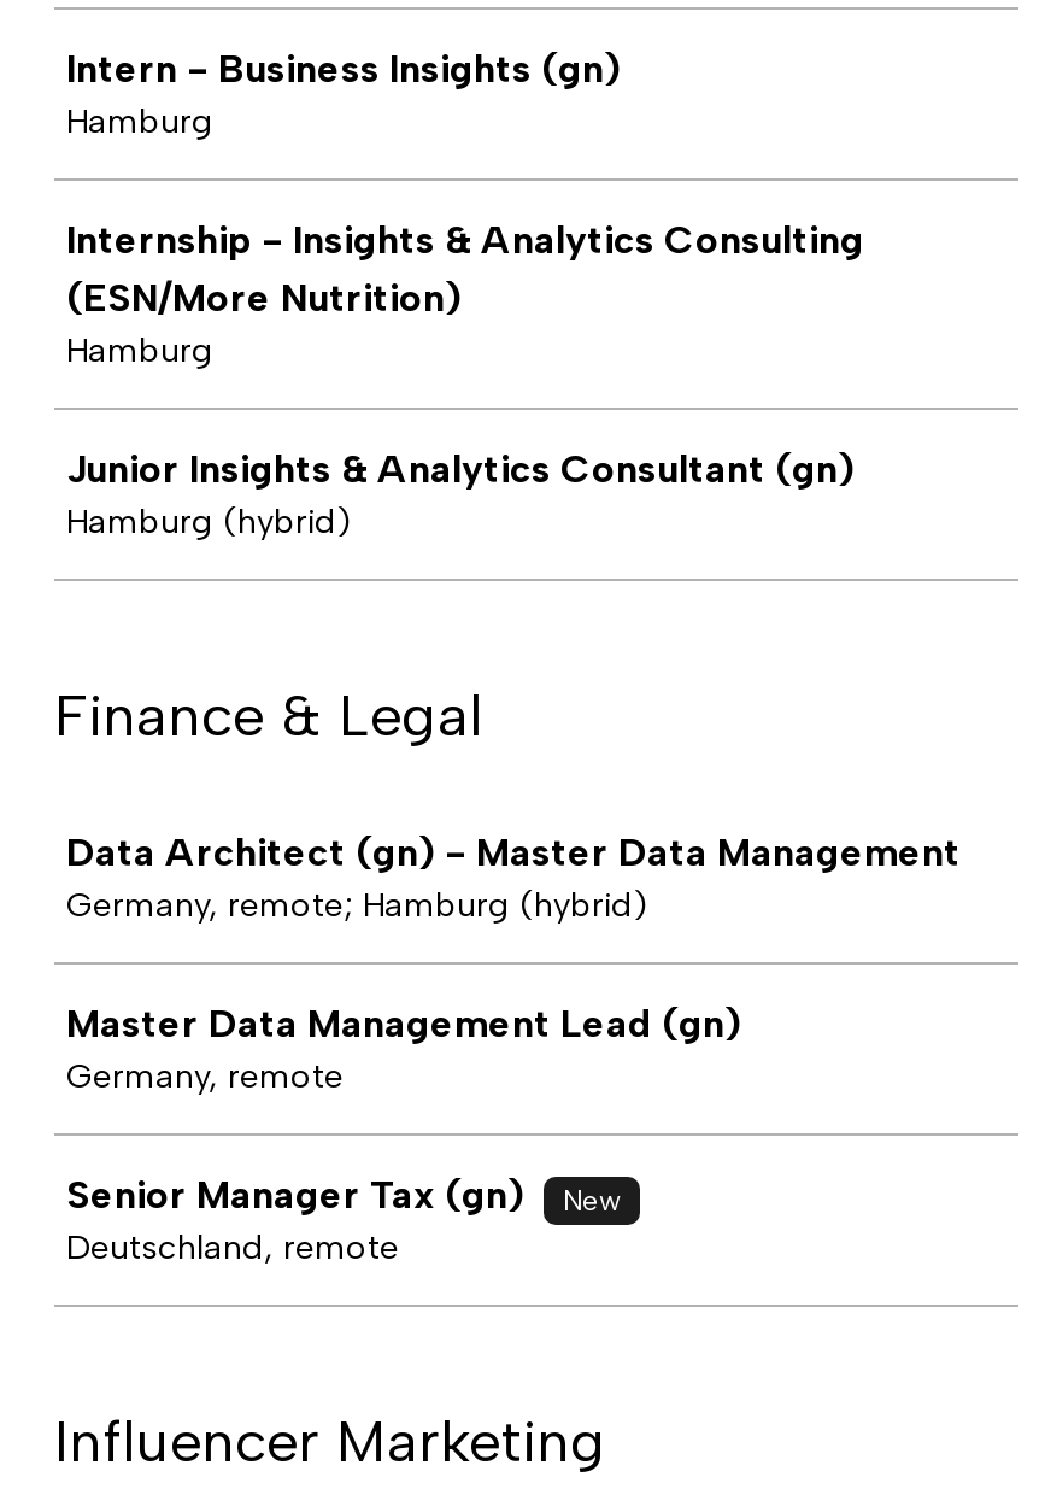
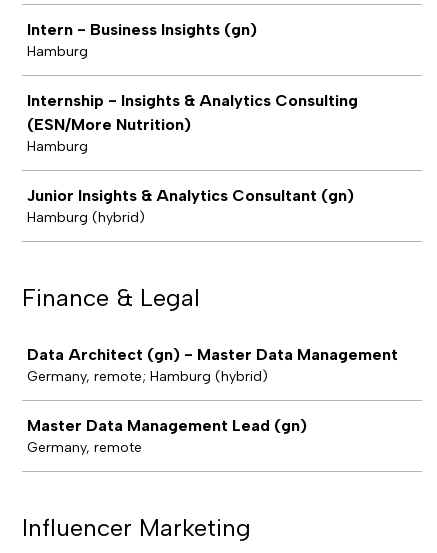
[66,1172,621,1268] Senior Manager Tax (gn) | New | Deutschland, remote -> none

